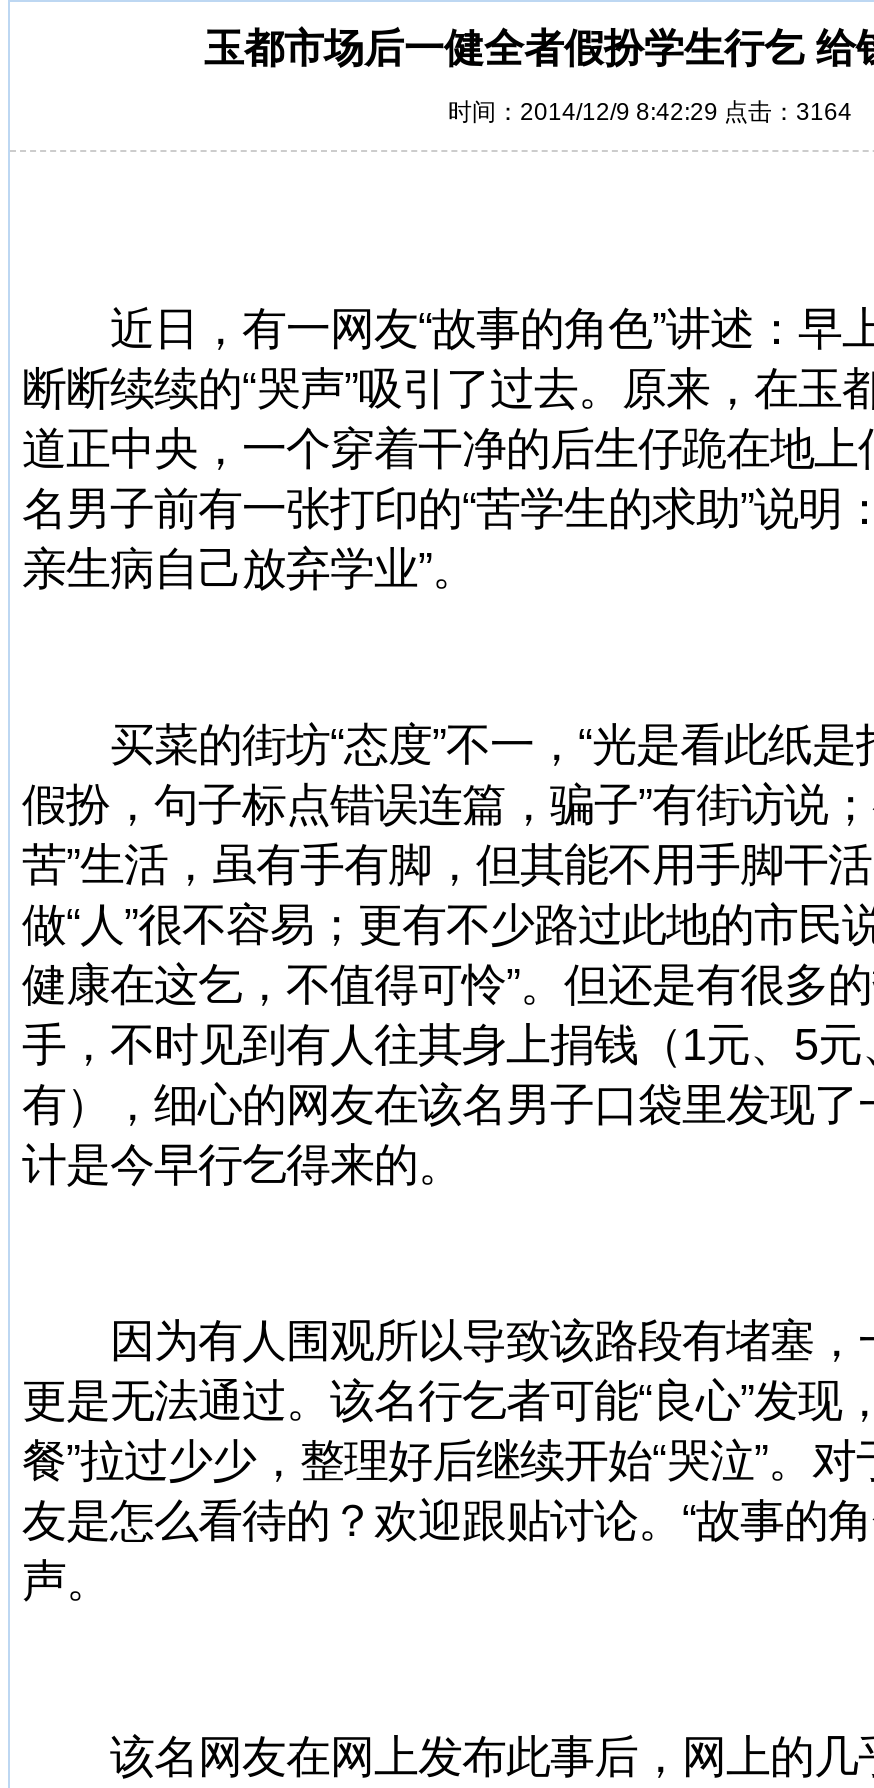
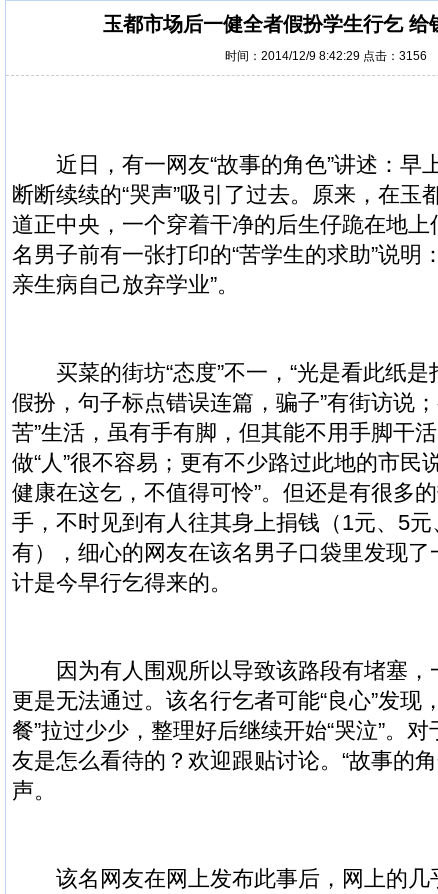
[448,98,852,126] 时间：2014/12/9 8:42:29 点击：3164 -> [225,49,427,63] 时间：2014/12/9 8:42:29 点击：3156

